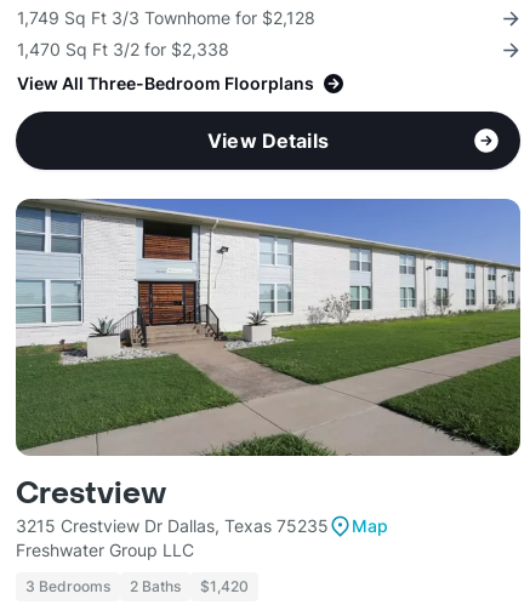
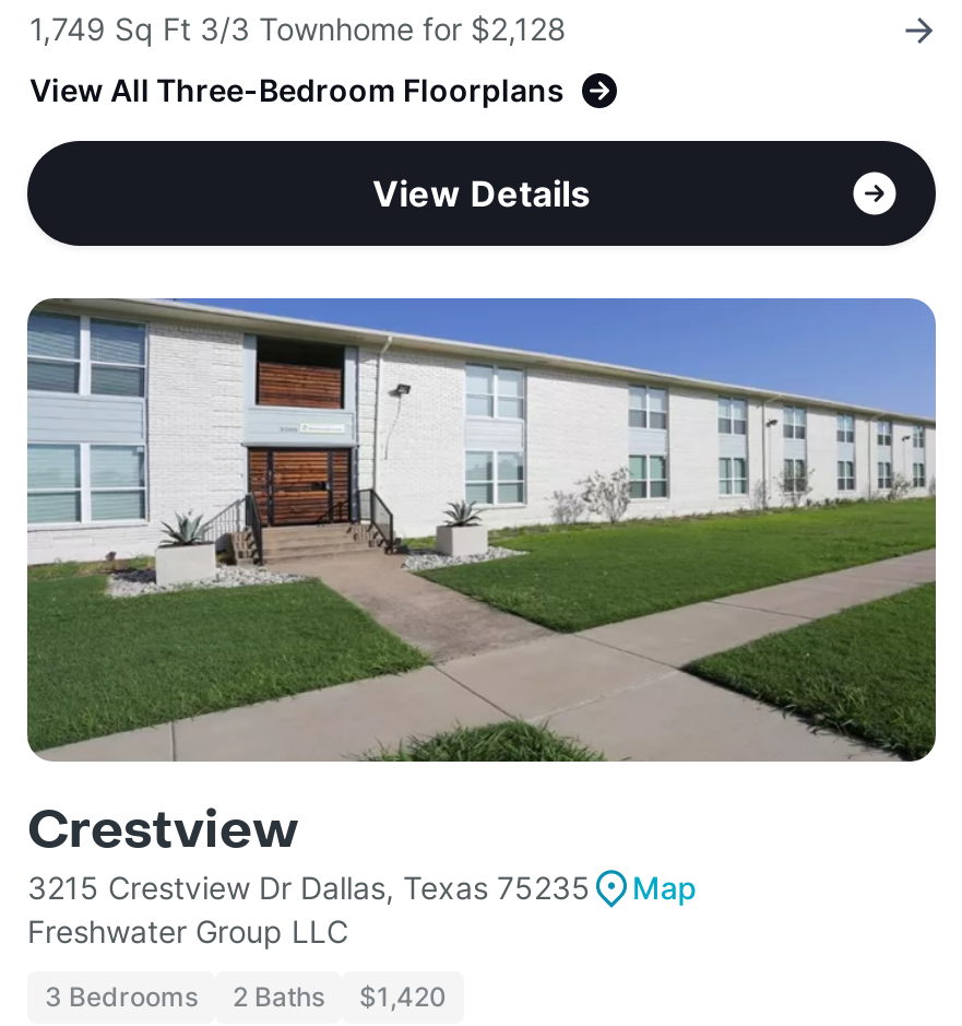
[17,39,229,60] 1,470 Sq Ft 3/2 for $2,338 -> none

